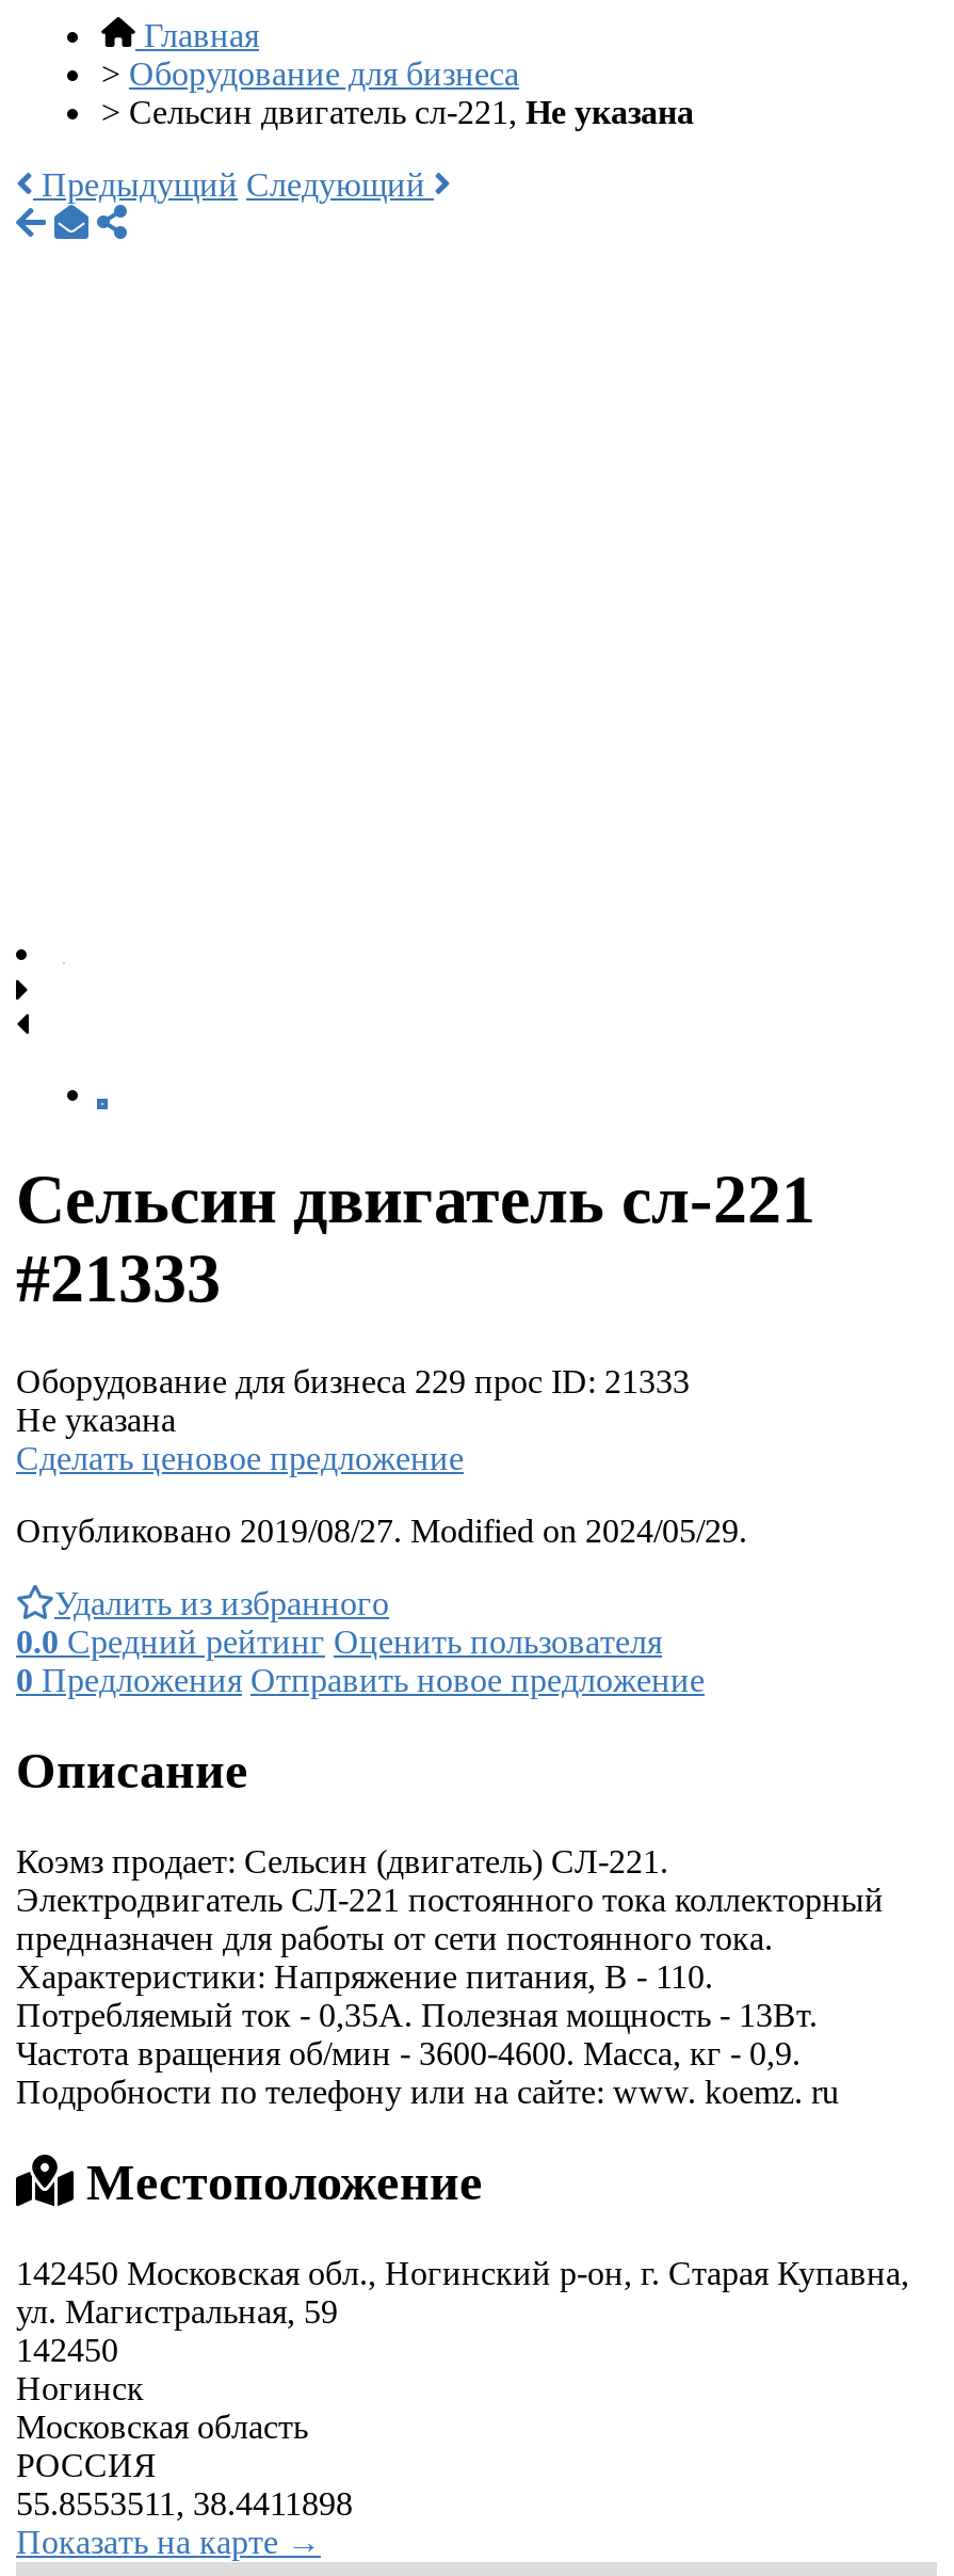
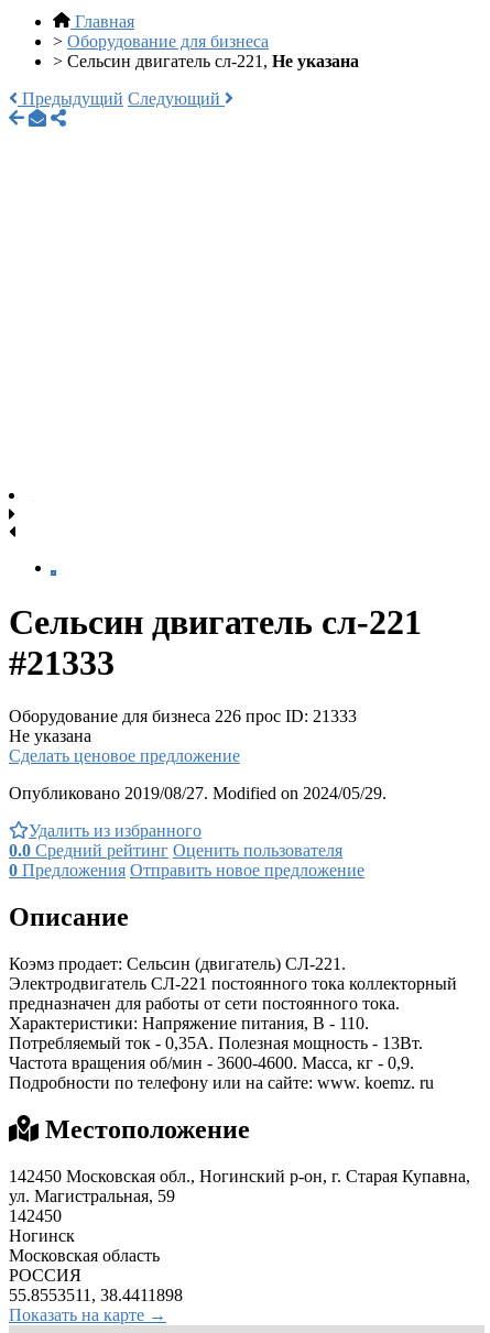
[16,1363,690,1399] Оборудование для бизнеса 229 прос ID: 21333 -> [9,707,357,725] Оборудование для бизнеса 226 прос ID: 21333

